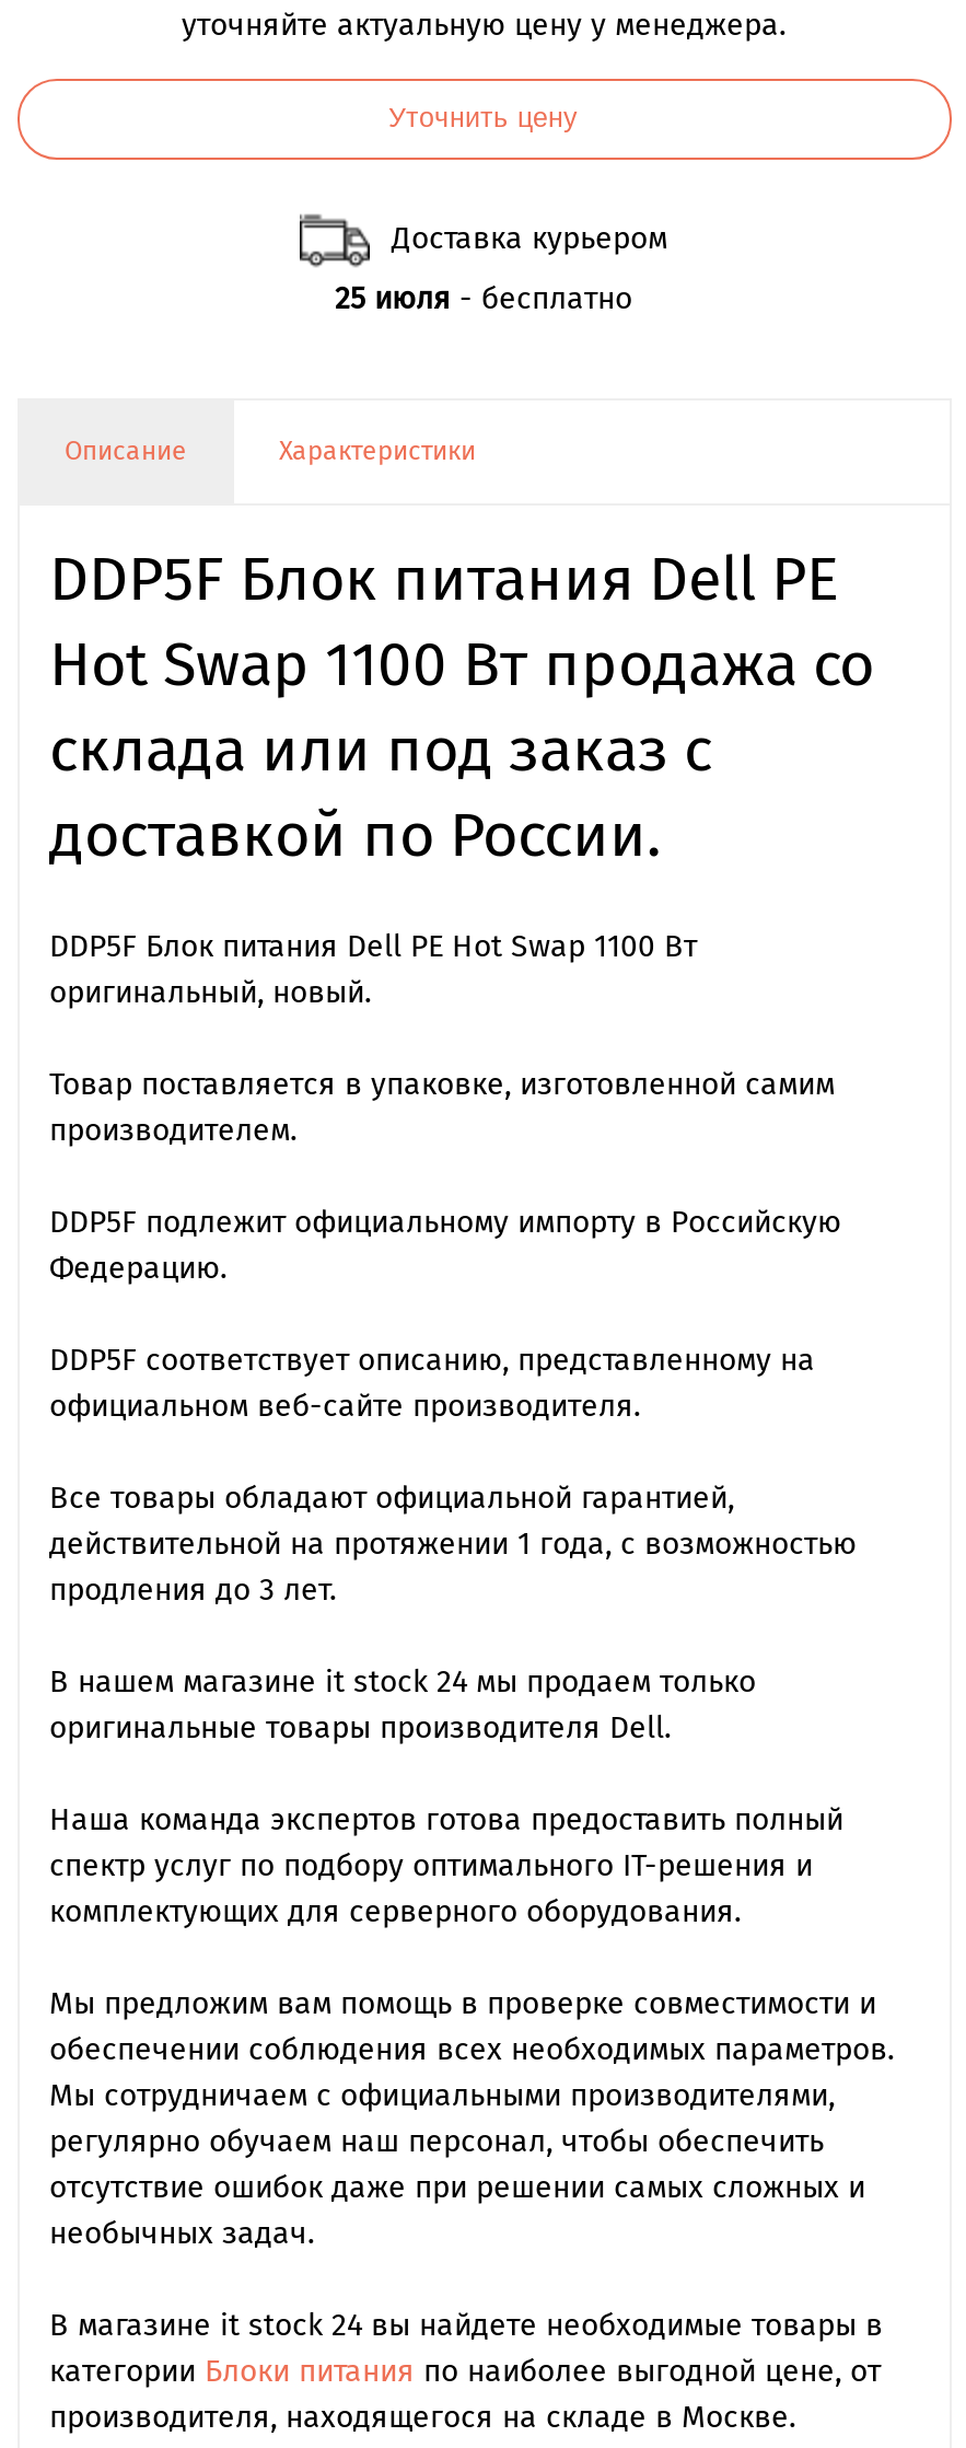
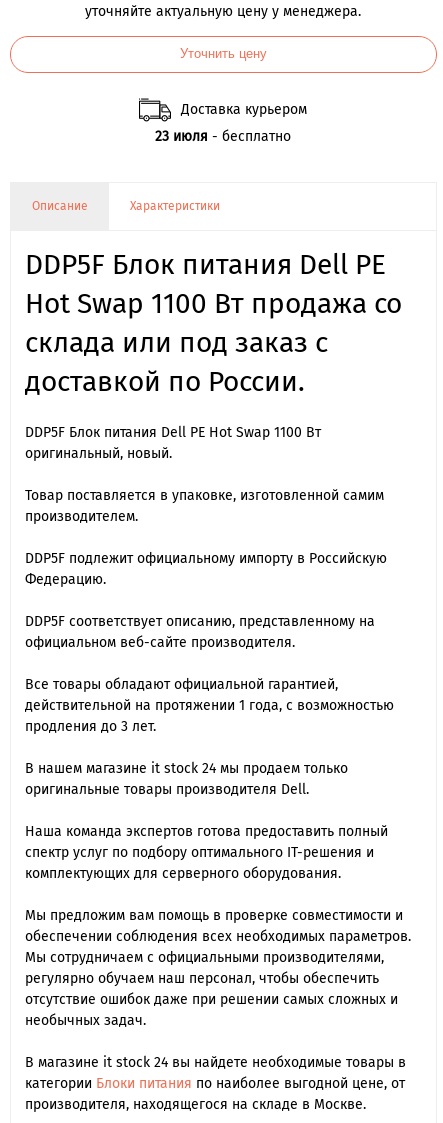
[335,280,632,317] 25 июля - бесплатно -> [155,128,291,145] 23 июля - бесплатно

